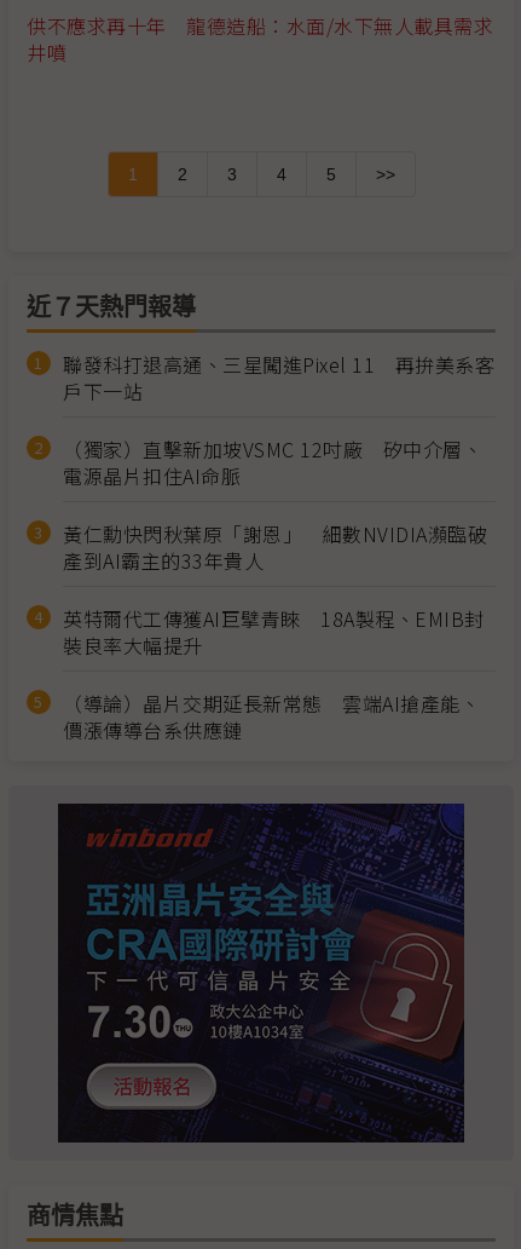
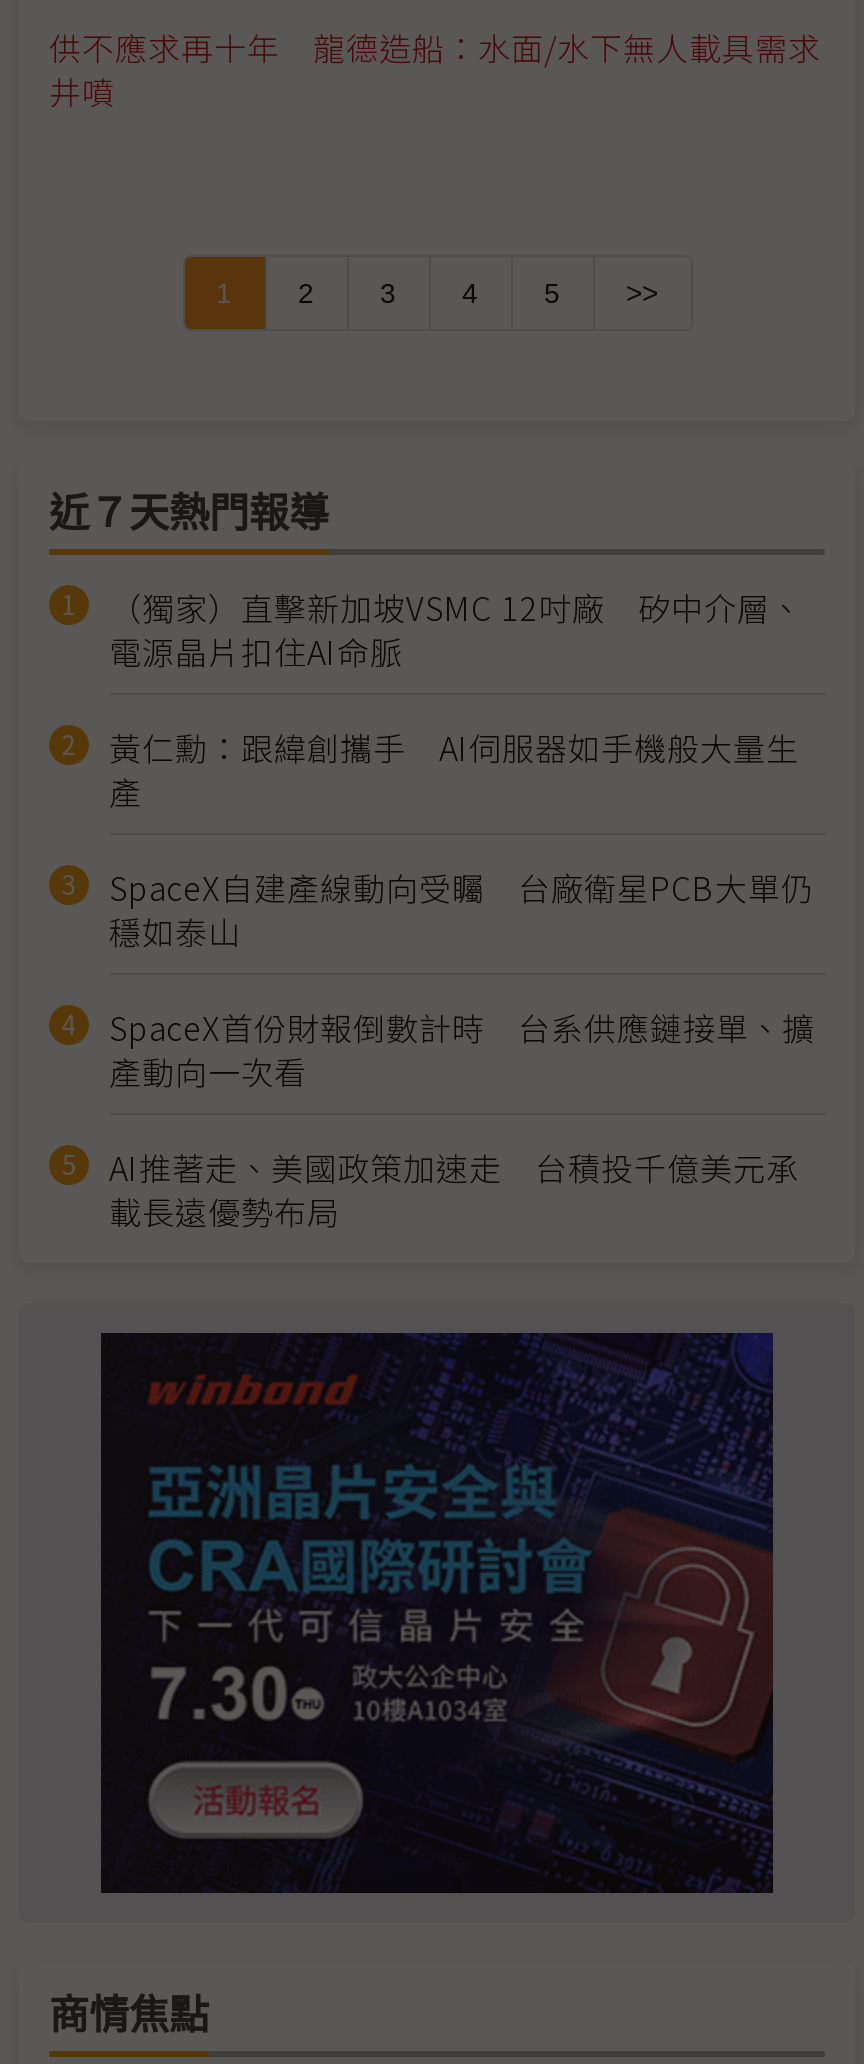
[63,350,494,405] 聯發科打退高通、三星闖進Pixel 11 再拚美系客 | 戶下一站 -> none
moved [63,434,482,490] -> [109,583,803,675]: （獨家）直擊新加坡VSMC 12吋廠 矽中介層、 | 電源晶片扣住AI命脈
[63,519,487,744] 黃仁勳快閃秋葉原「謝恩」 細數NVIDIA瀕臨破 | 產到AI霸主的33年貴人 | 英特爾代工傳獲AI巨擘青睞 18A製程、EMIB封 | 裝良率大幅提升 | （導論）晶片交期延長新常態 雲端AI搶產能、 | 價漲傳導台系供應鏈 -> [109,723,815,1235] 黃仁勳：跟緯創攜手 AI伺服器如手機般大量生 | 產 | SpaceX自建產線動向受矚 台廠衛星PCB大單仍 | 穩如泰山 | SpaceX首份財報倒數計時 台系供應鏈接單、擴 | 產動向一次看 | AI推著走、美國政策加速走 台積投千億美元承 | 載長遠優勢布局

